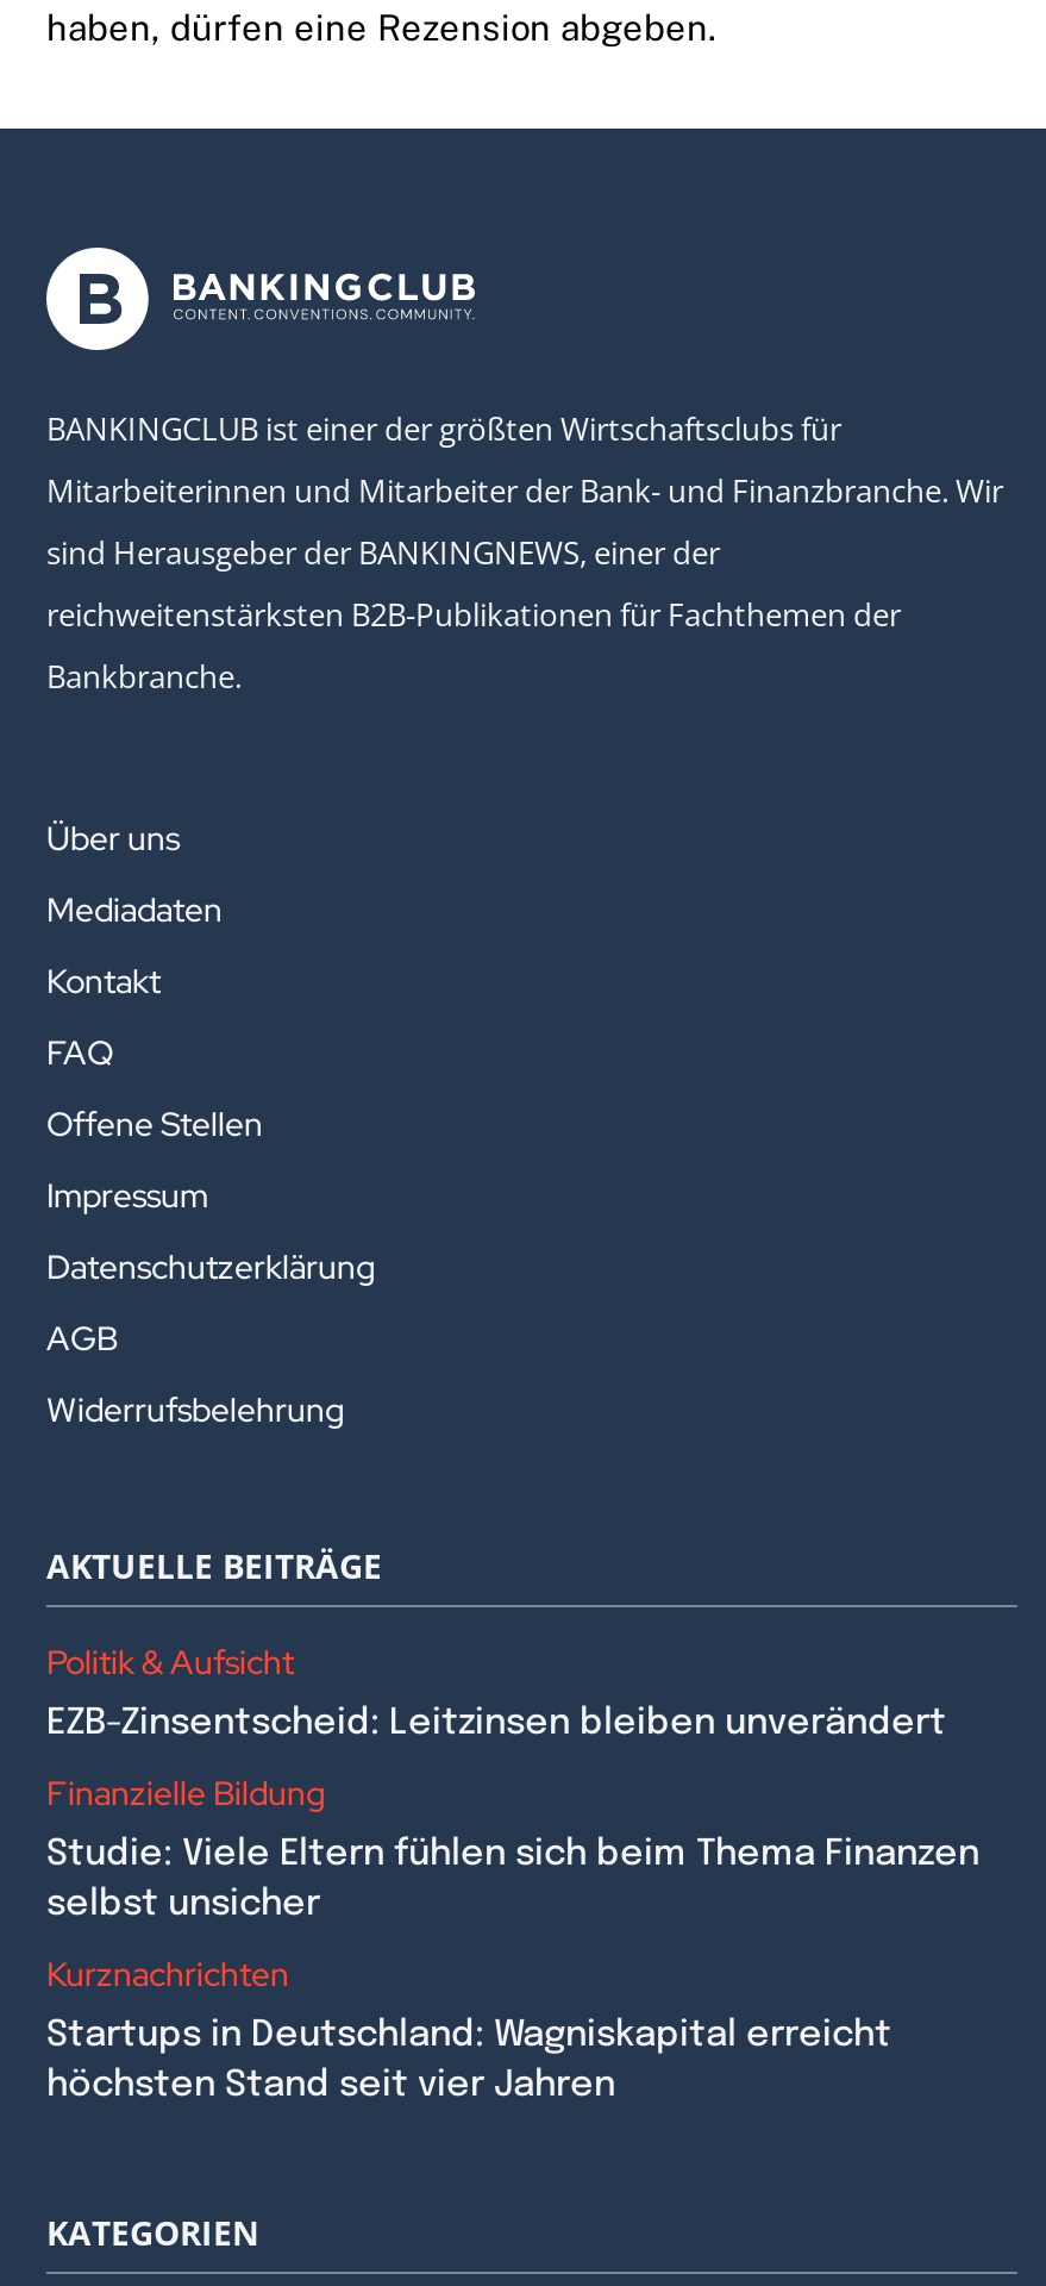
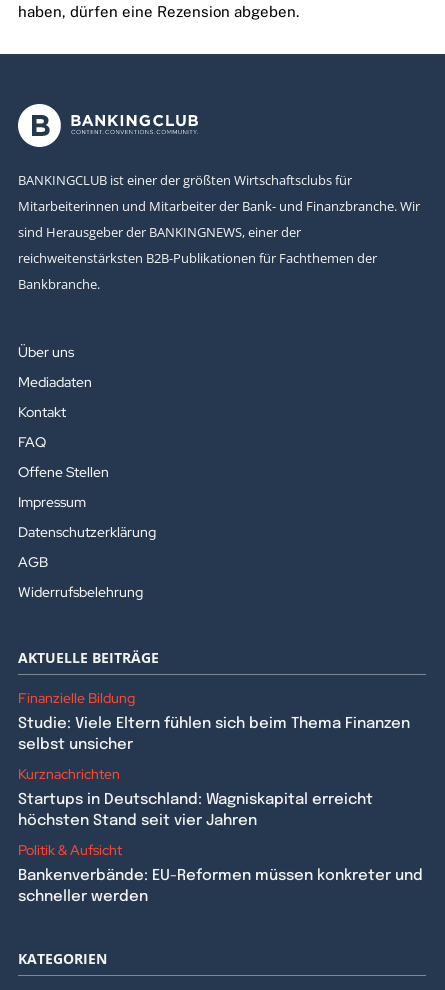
moved [46,1640,294,1683] -> [18,841,122,859]: Politik & Aufsicht
[46,1704,946,1743] EZB-Zinsentscheid: Leitzinsen bleiben unverändert -> none
moved [46,1771,979,2105] -> [18,689,410,829]: Finanzielle Bildung | Studie: Viele Eltern fühlen sich beim Thema Finanzen | selbst unsicher | Kurznachrichten | Startups in Deutschland: Wagniskapital erreicht | höchsten Stand seit vier Jahren
none -> [18,868,423,905] Bankenverbände: EU-Reformen müssen konkreter und | schneller werden

